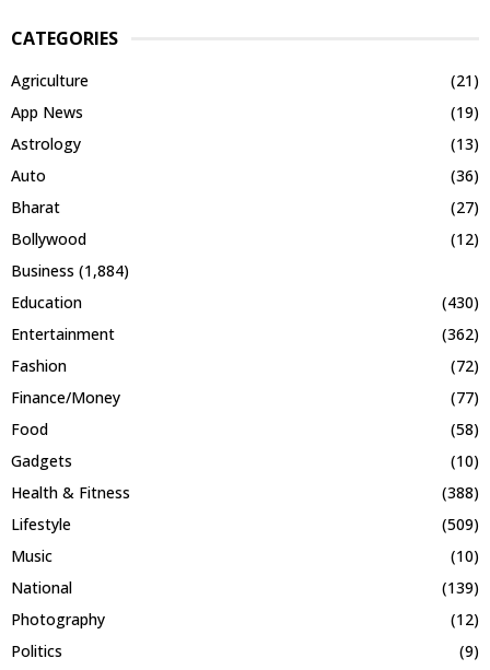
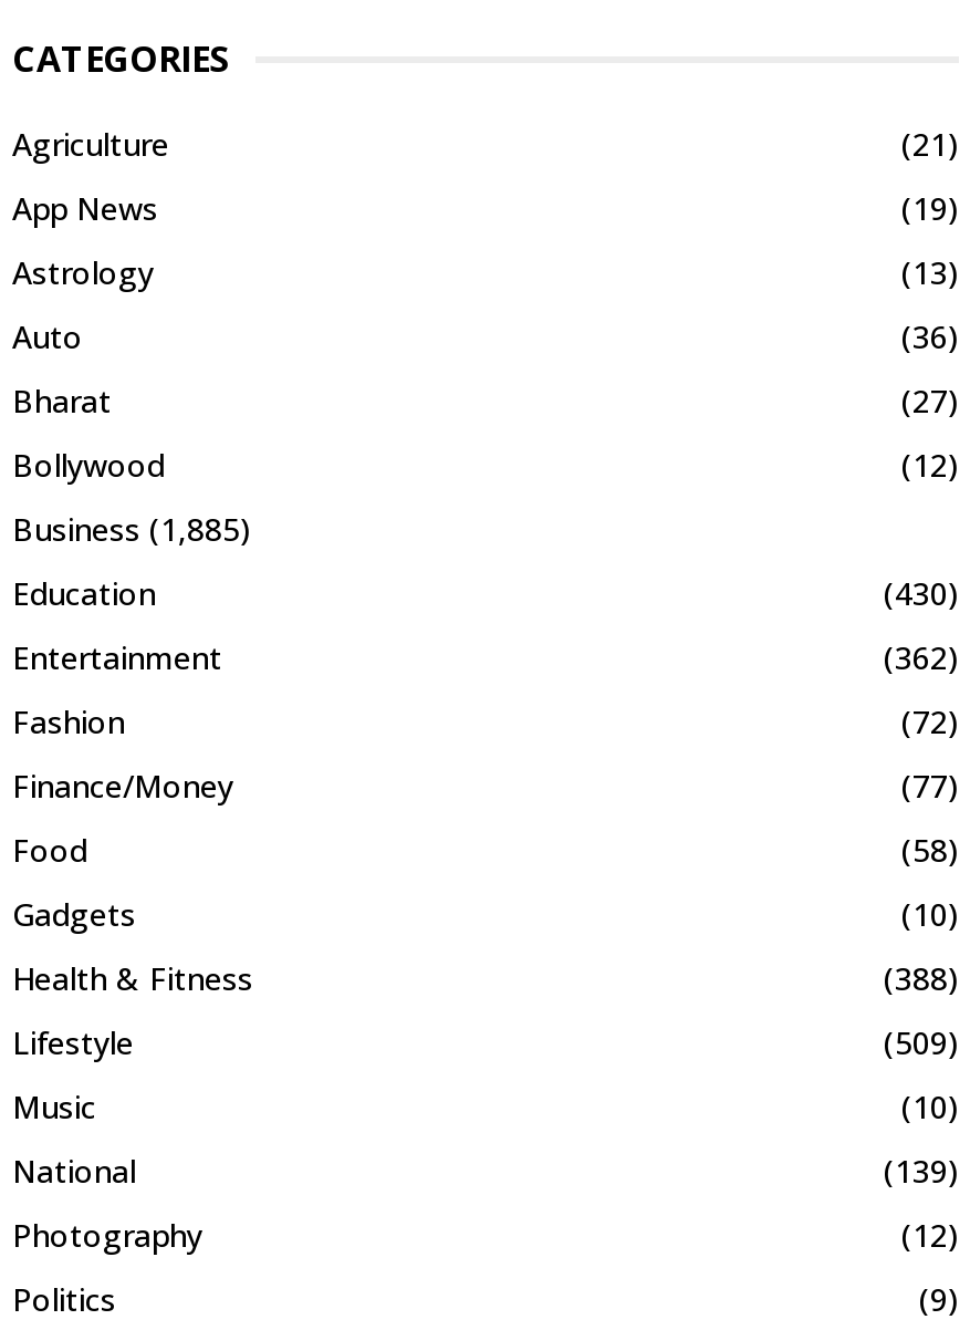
[11,260,129,281] Business (1,884) -> [12,509,251,551] Business (1,885)

